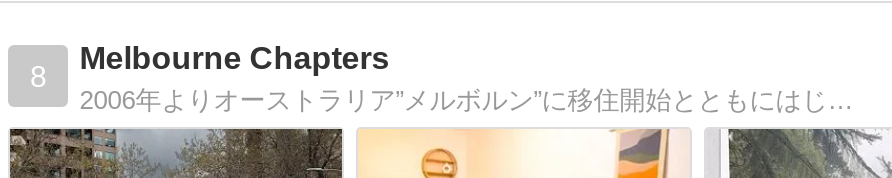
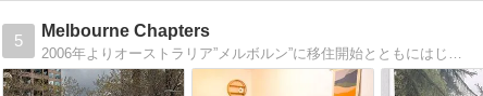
[30,59,46,93] 8 -> [14,32,23,50] 5

